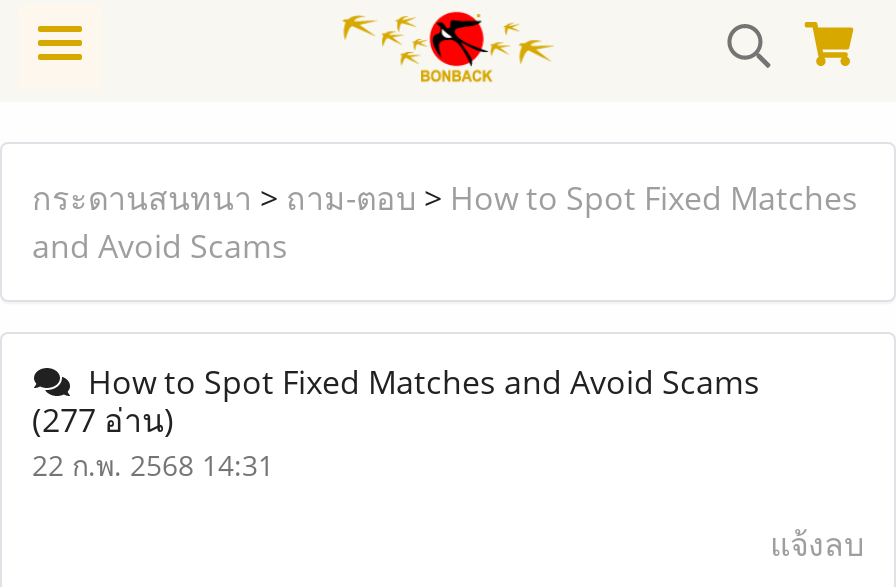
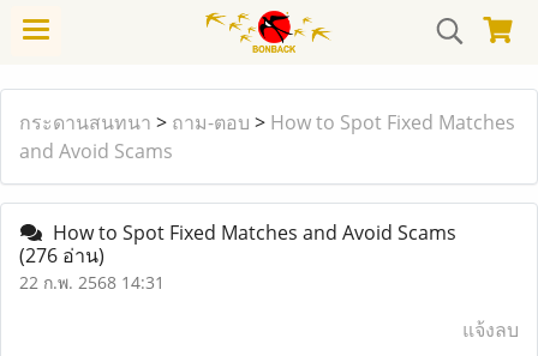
[32,398,174,442] (277 อ่าน) -> [19,242,104,268] (276 อ่าน)

